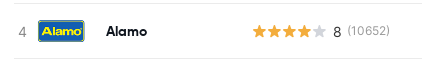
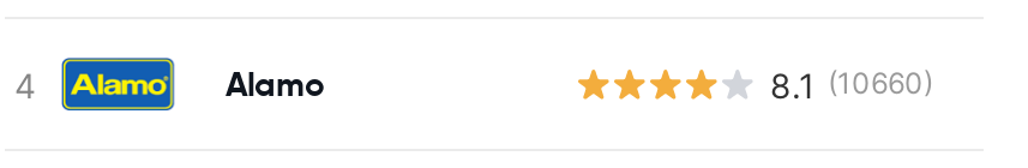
[333,22,390,39] 8 (10652) -> [770,64,933,104] 8.1 (10660)

